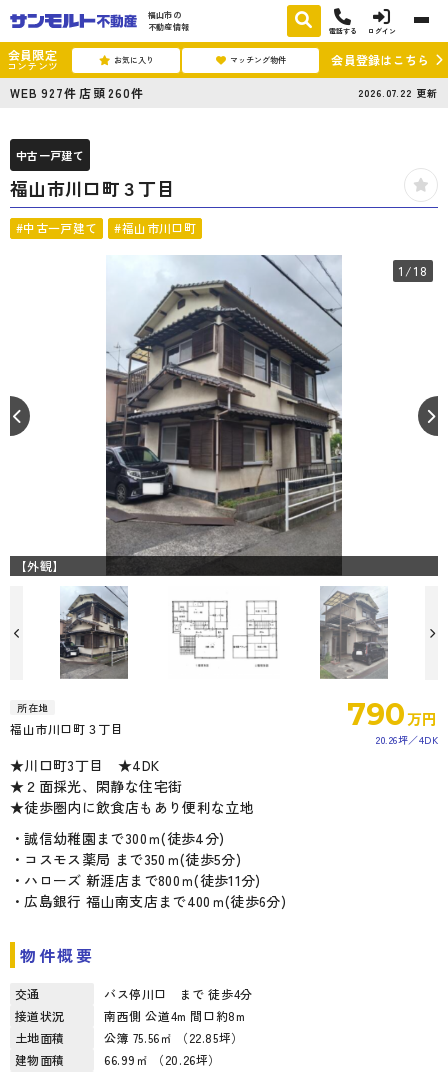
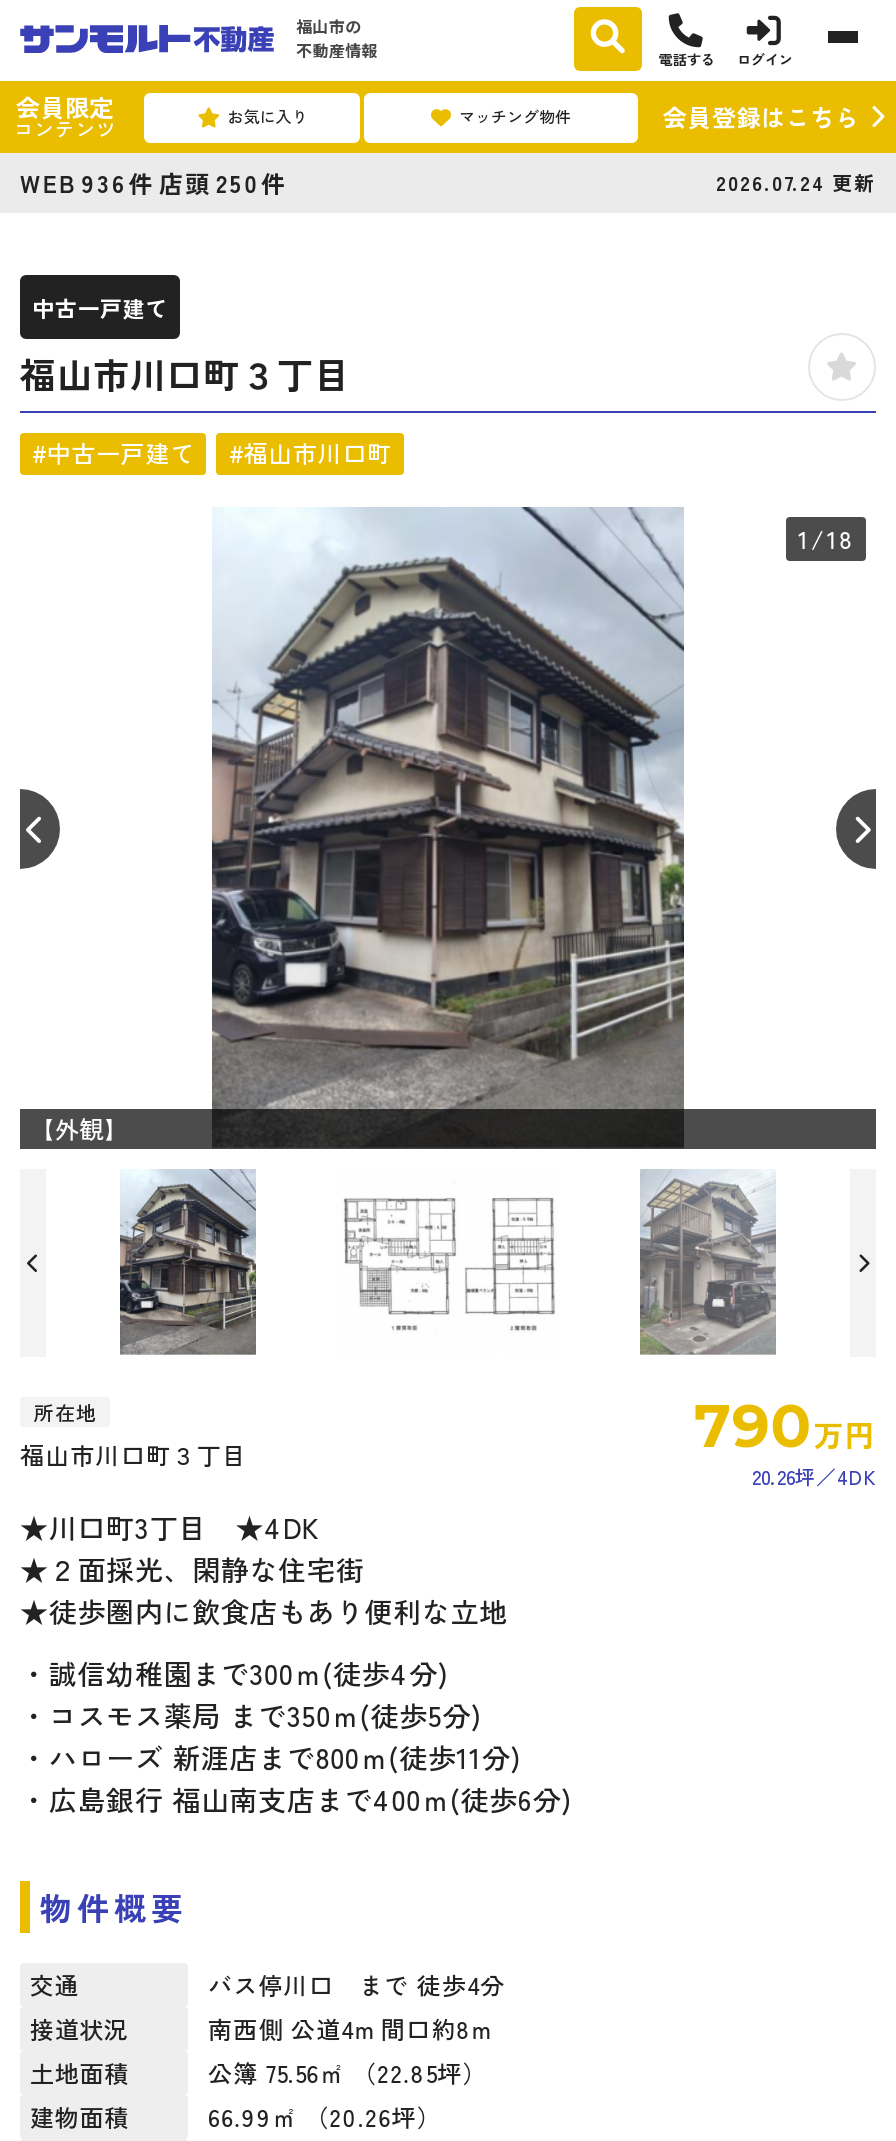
[10,84,145,101] WEB 927件 店頭 260件 -> [20,165,287,199] WEB 936件 店頭 250件
[358,85,438,100] 2026.07.22更新 -> [716,167,876,197] 2026.07.24更新

